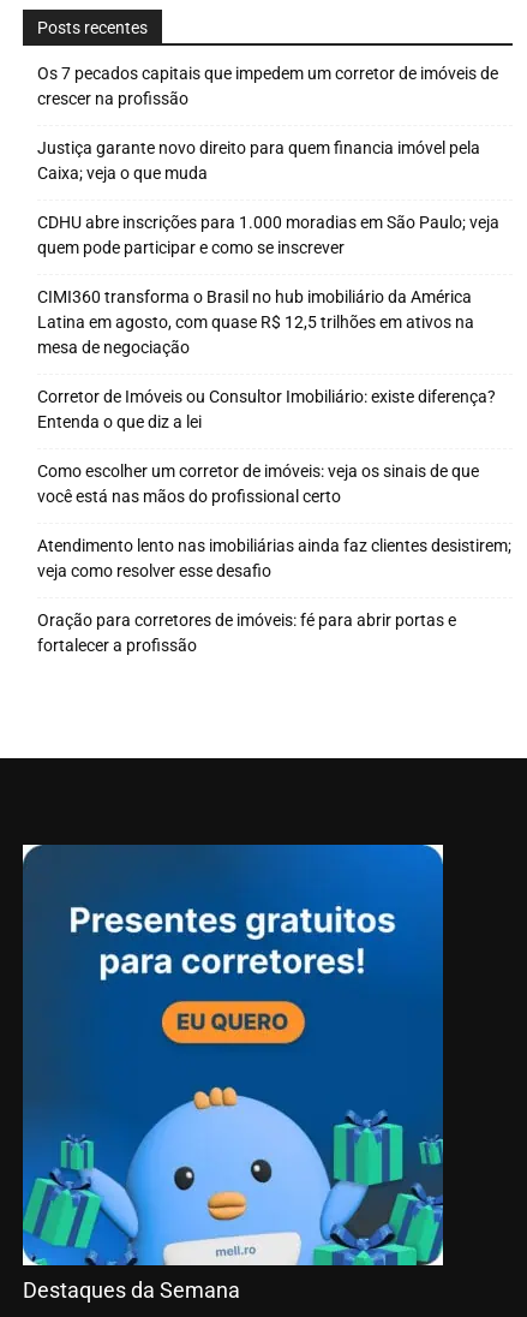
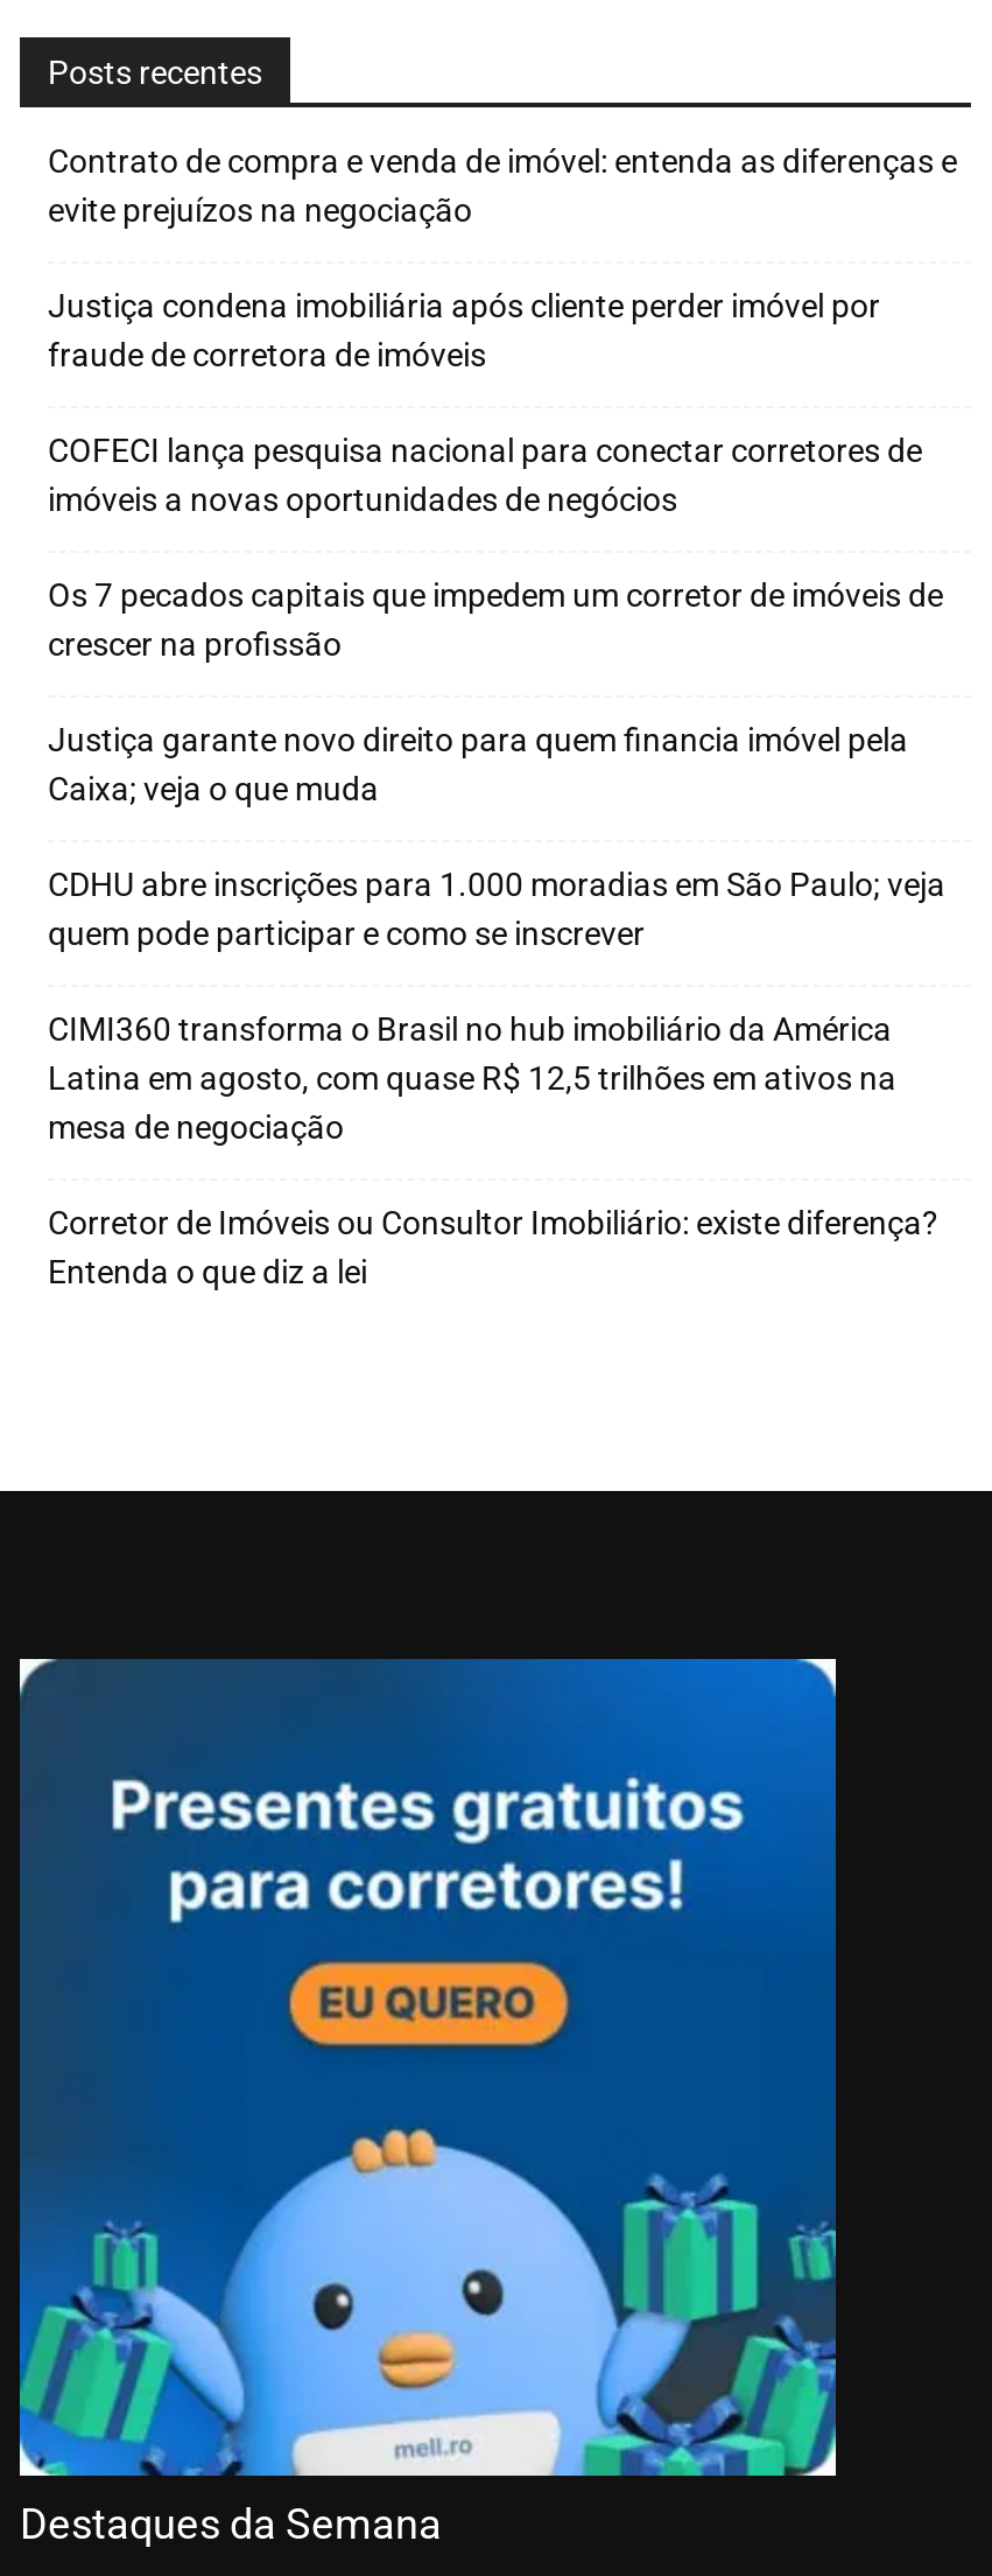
none -> [48,142,957,518] Contrato de compra e venda de imóvel: entenda as diferenças e | evite prejuízos na negociação | Justiça condena imobiliária após cliente perder imóvel por | fraude de corretora de imóveis | COFECI lança pesquisa nacional para conectar corretores de | imóveis a novas oportunidades de negócios
moved [37,64,499,431] -> [48,576,945,1290]: Os 7 pecados capitais que impedem um corretor de imóveis de | crescer na profissão | Justiça garante novo direito para quem financia imóvel pela | ... | Corretor de Imóveis ou Consultor Imobiliário: existe diferença? | Entenda o que diz a lei
[37,461,511,655] Como escolher um corretor de imóveis: veja os sinais de que | você está nas mãos do profissional certo | Atendimento lento nas imobiliárias ainda faz clientes desistirem; | veja como resolver esse desafio | Oração para corretores de imóveis: fé para abrir portas e | fortalecer a profissão -> none

